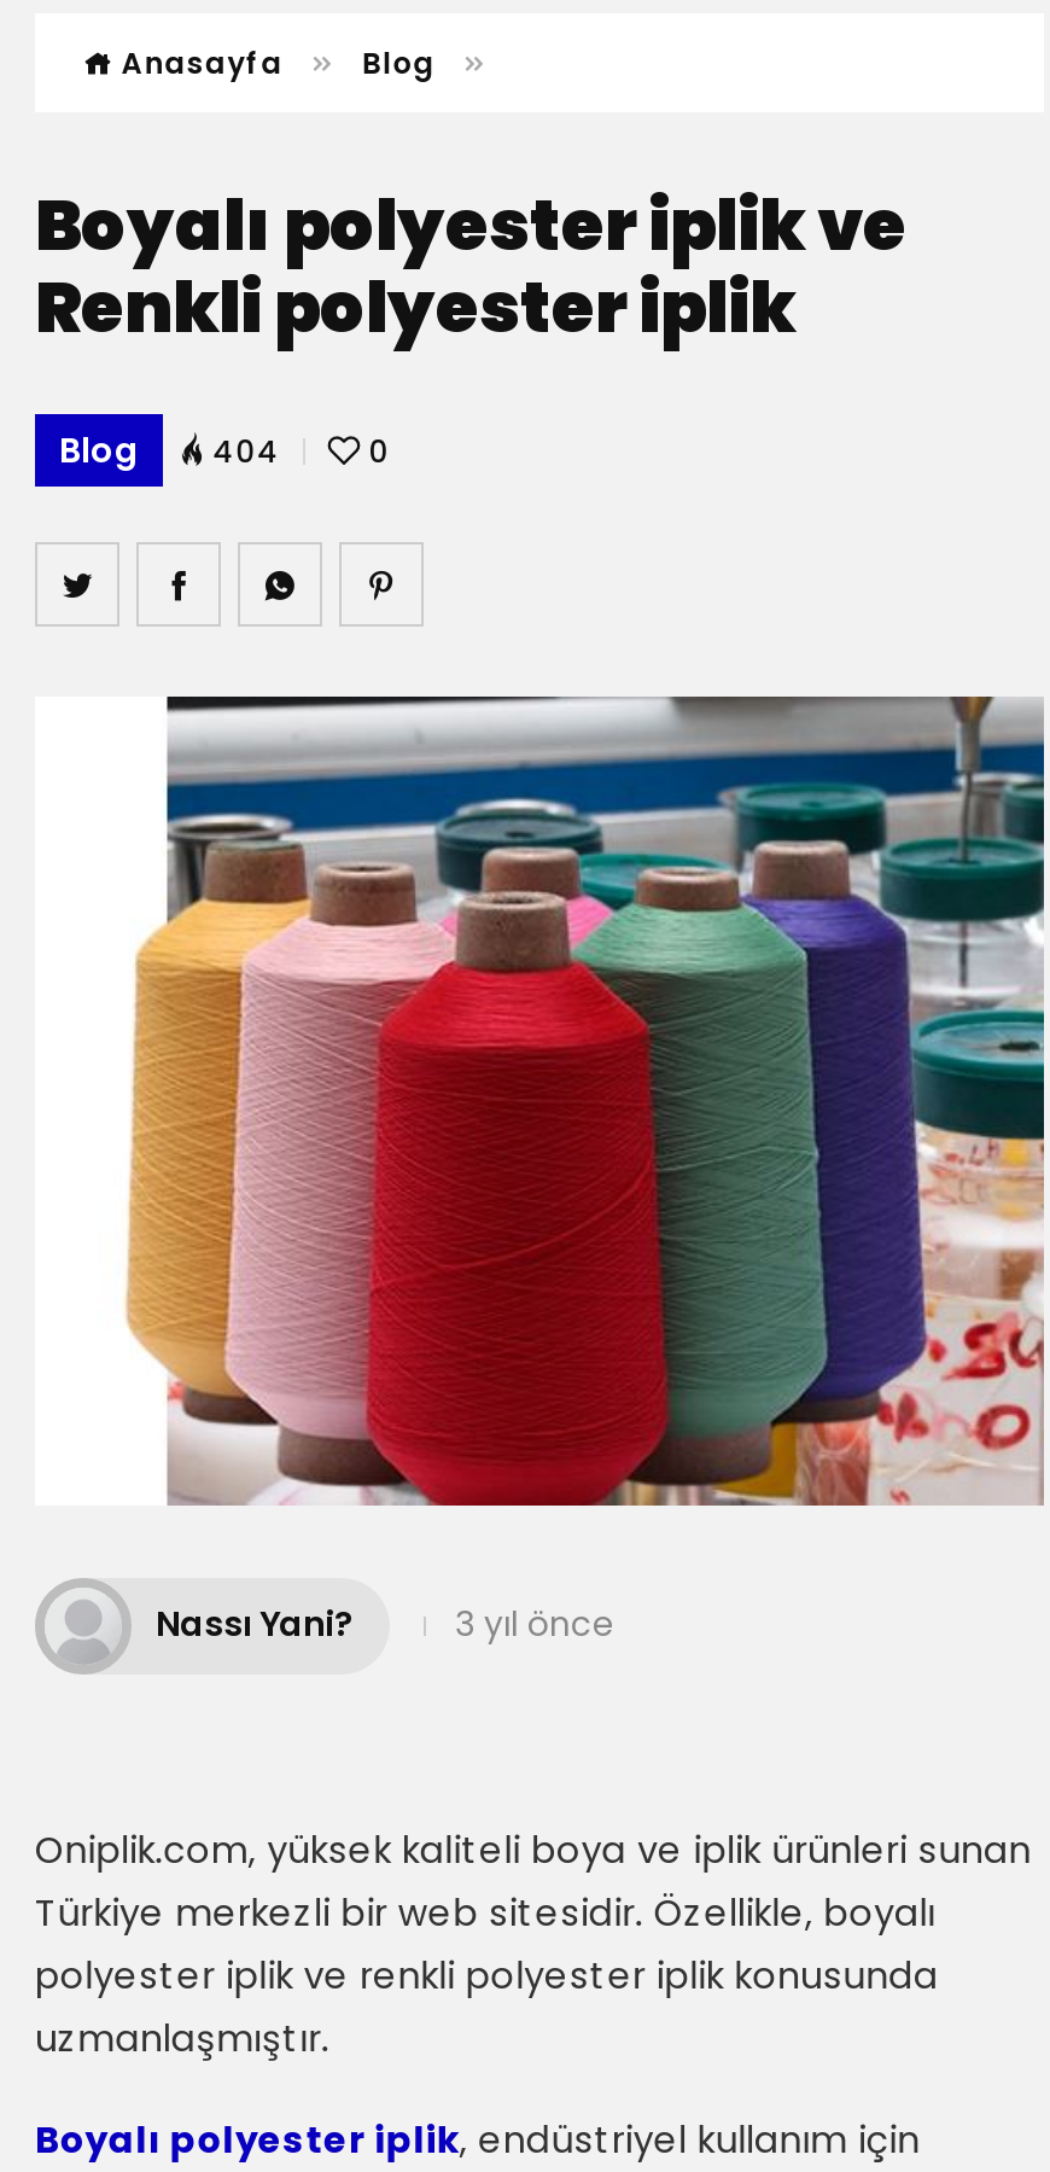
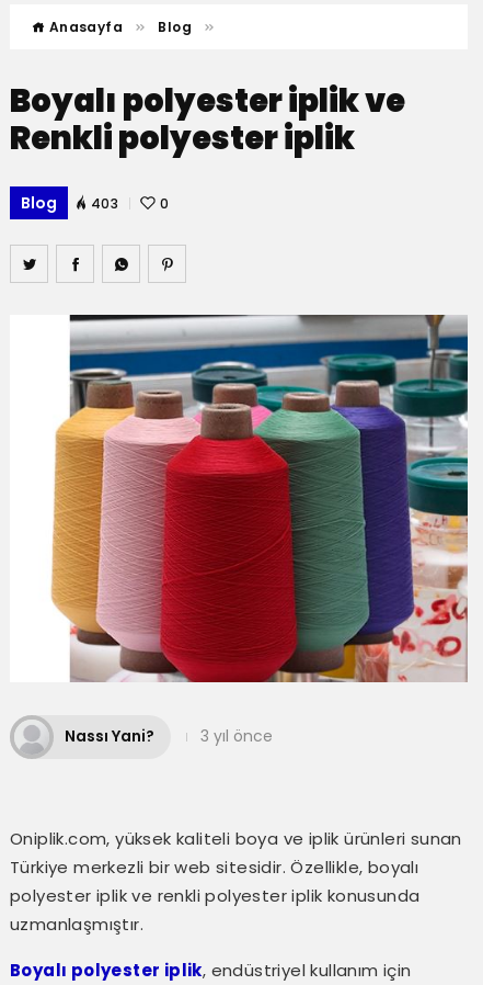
[59,426,390,474] Blog 404 0 -> [21,192,169,214] Blog 403 0

